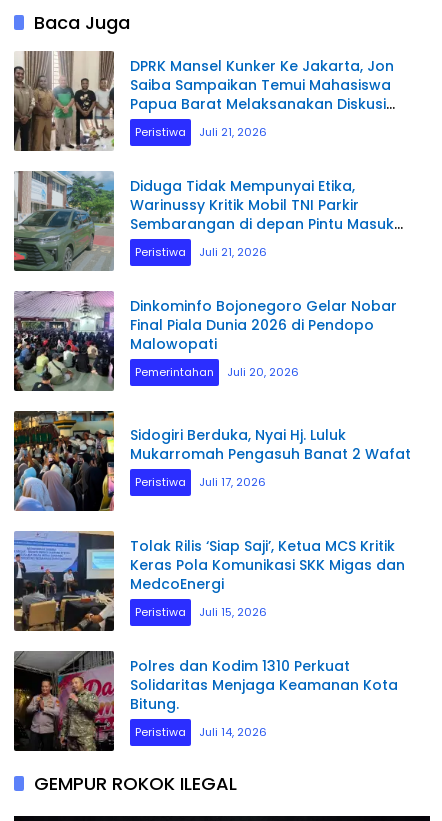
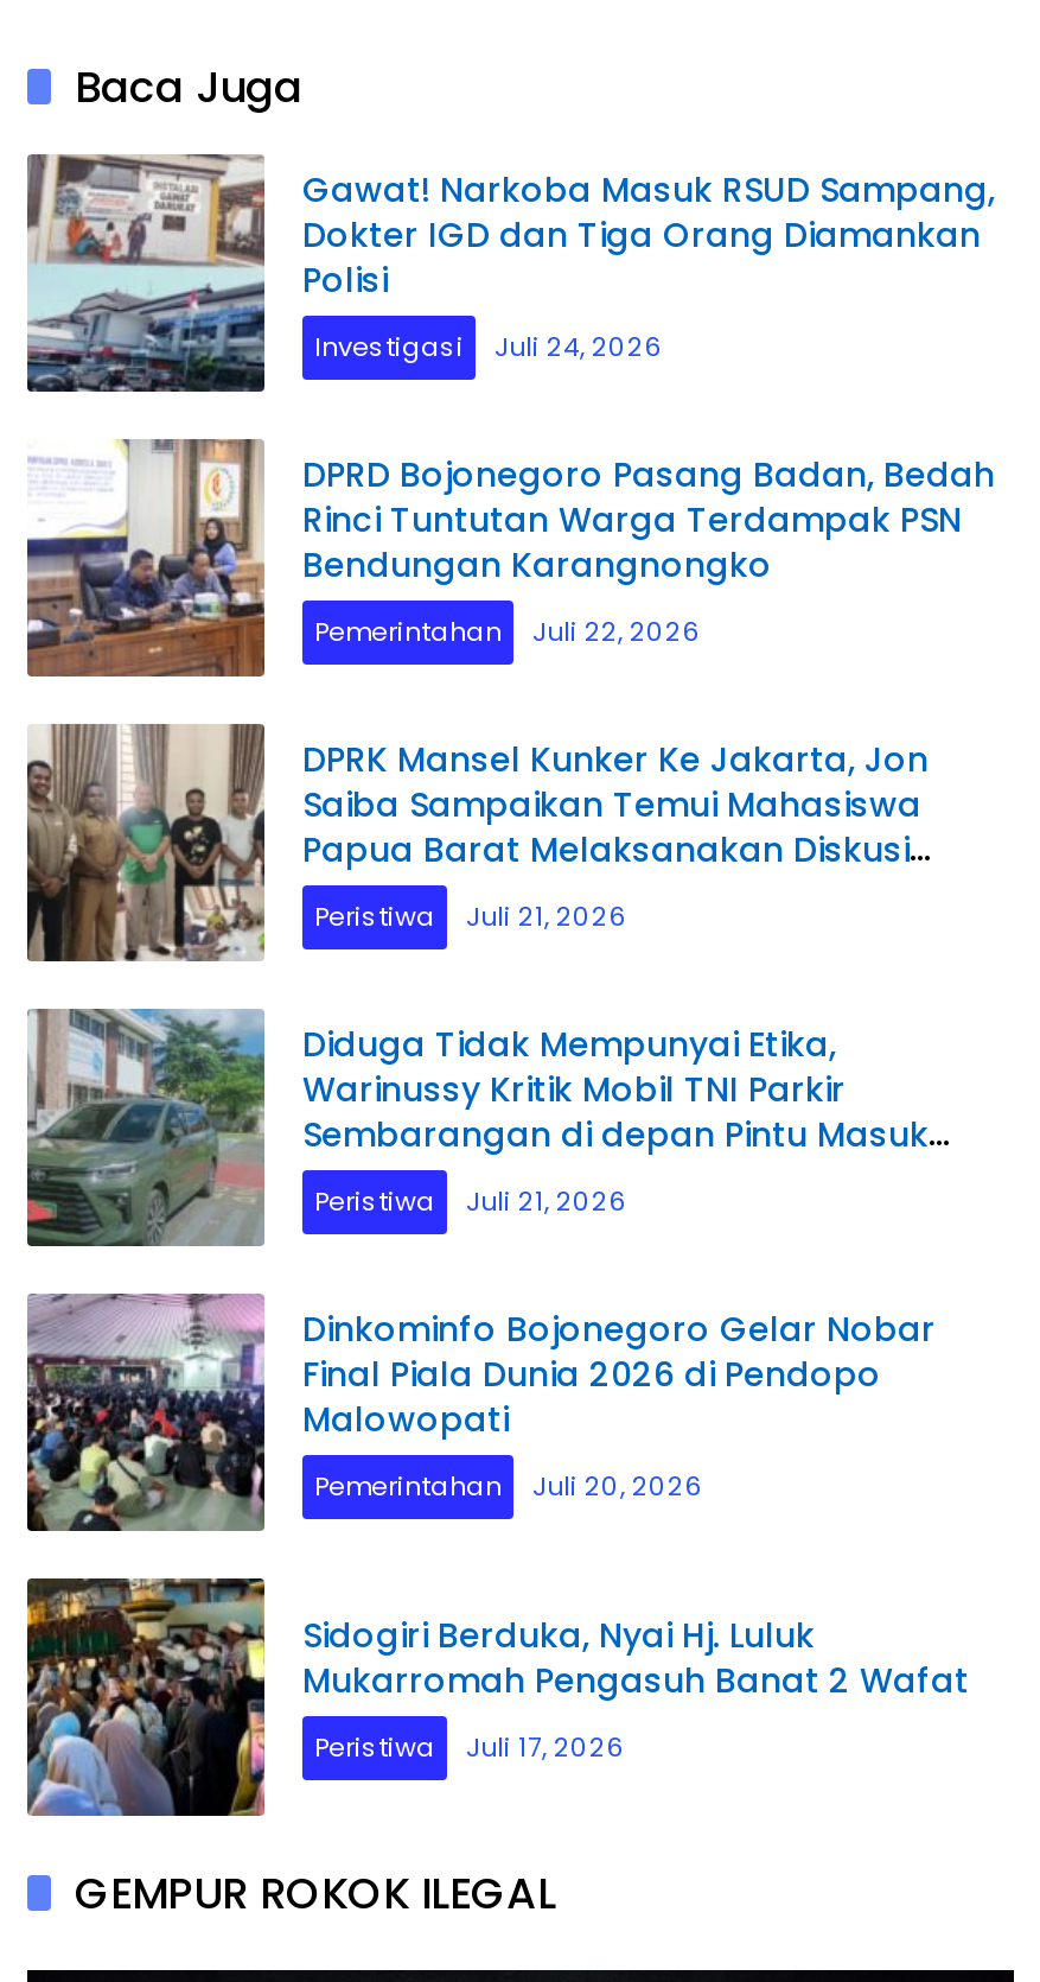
none -> [25,152,995,649] [image] | Gawat! Narkoba Masuk RSUD Sampang, | Dokter IGD dan Tiga Orang Diamankan | Polisi | Investigasi | Juli 24, 2026 | DPRD Bojonegoro Pasang Badan, Bedah | Rinci Tuntutan Warga Terdampak PSN | Bendungan Karangnongko | Pemerintahan | Juli 22, 2026
none -> [25,439,267,679] [image]
moved [12,49,411,490] -> [23,719,969,1766]: [image] | DPRK Mansel Kunker Ke Jakarta, Jon | Saiba Sampaikan Temui Mahasiswa | ... | Peristiwa | Juli 17, 2026
[13,531,405,740] [image] | Tolak Rilis ‘Siap Saji’, Ketua MCS Kritik | Keras Pola Komunikasi SKK Migas dan | MedcoEnergi | Peristiwa | Juli 15, 2026 | Polres dan Kodim 1310 Perkuat | Solidaritas Menjaga Keamanan Kota | Bitung. | Peristiwa | Juli 14, 2026 -> none
[14,651,115,752] [image] -> none

